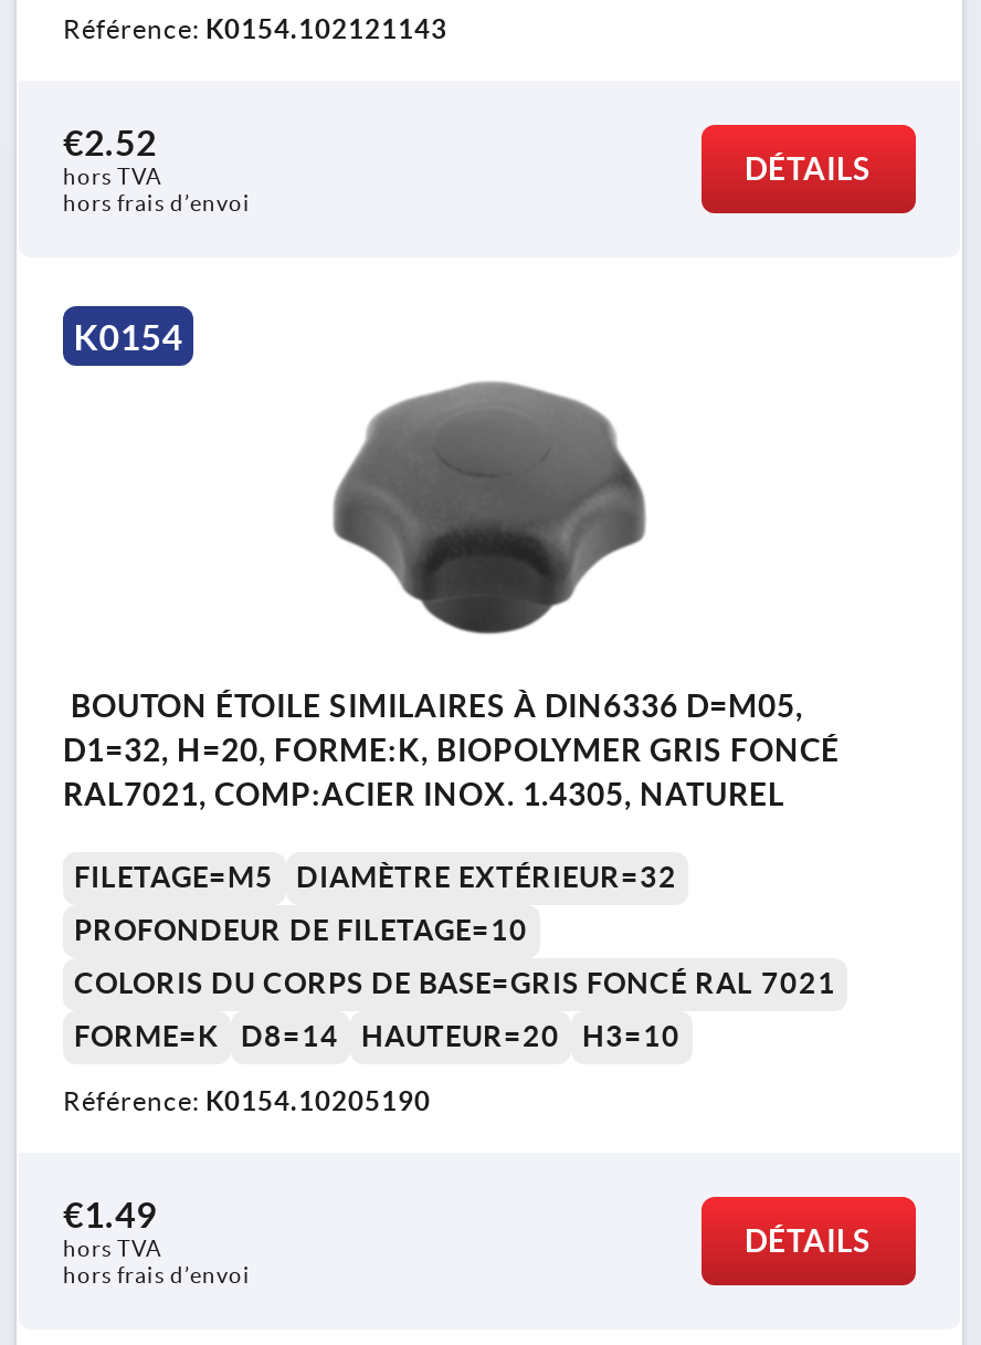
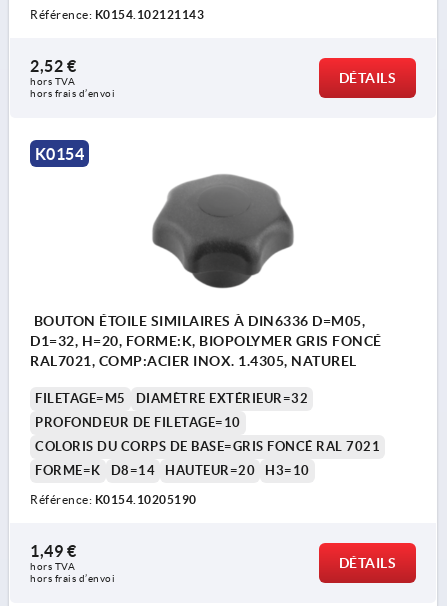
[63,123,157,163] €2.52 -> [30,57,76,75] 2,52 €
[63,1195,157,1235] €1.49 -> [30,542,76,560] 1,49 €

